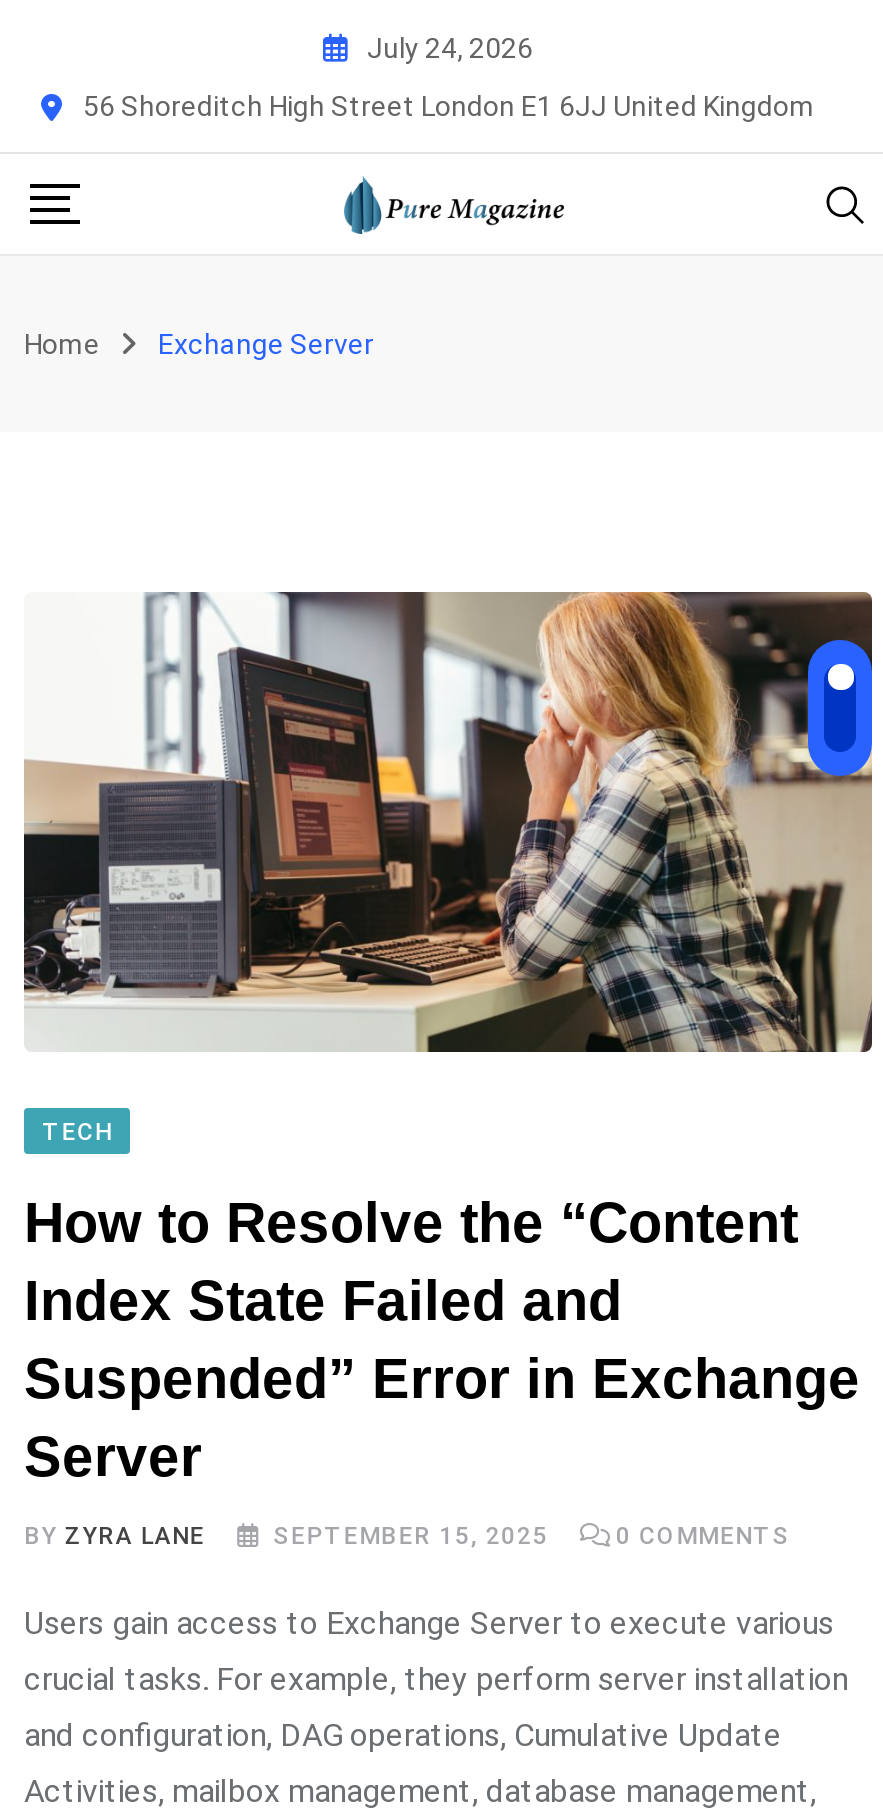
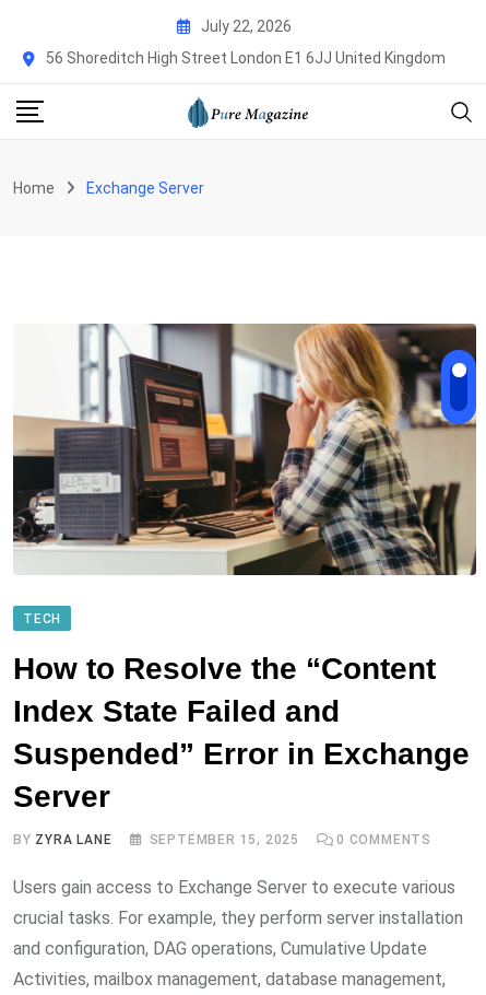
[367,31,533,63] July 24, 2026 -> [200,17,291,34] July 22, 2026

